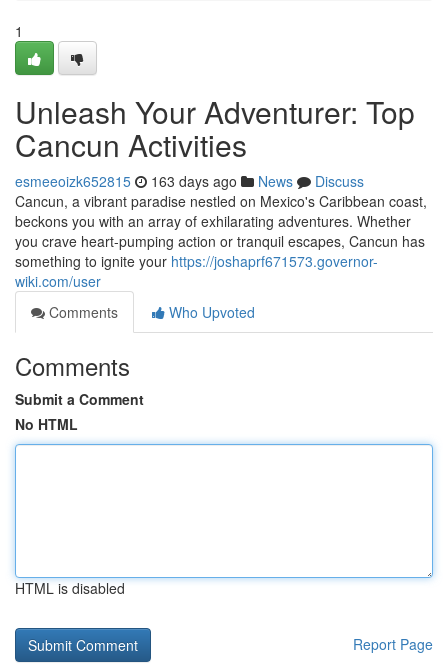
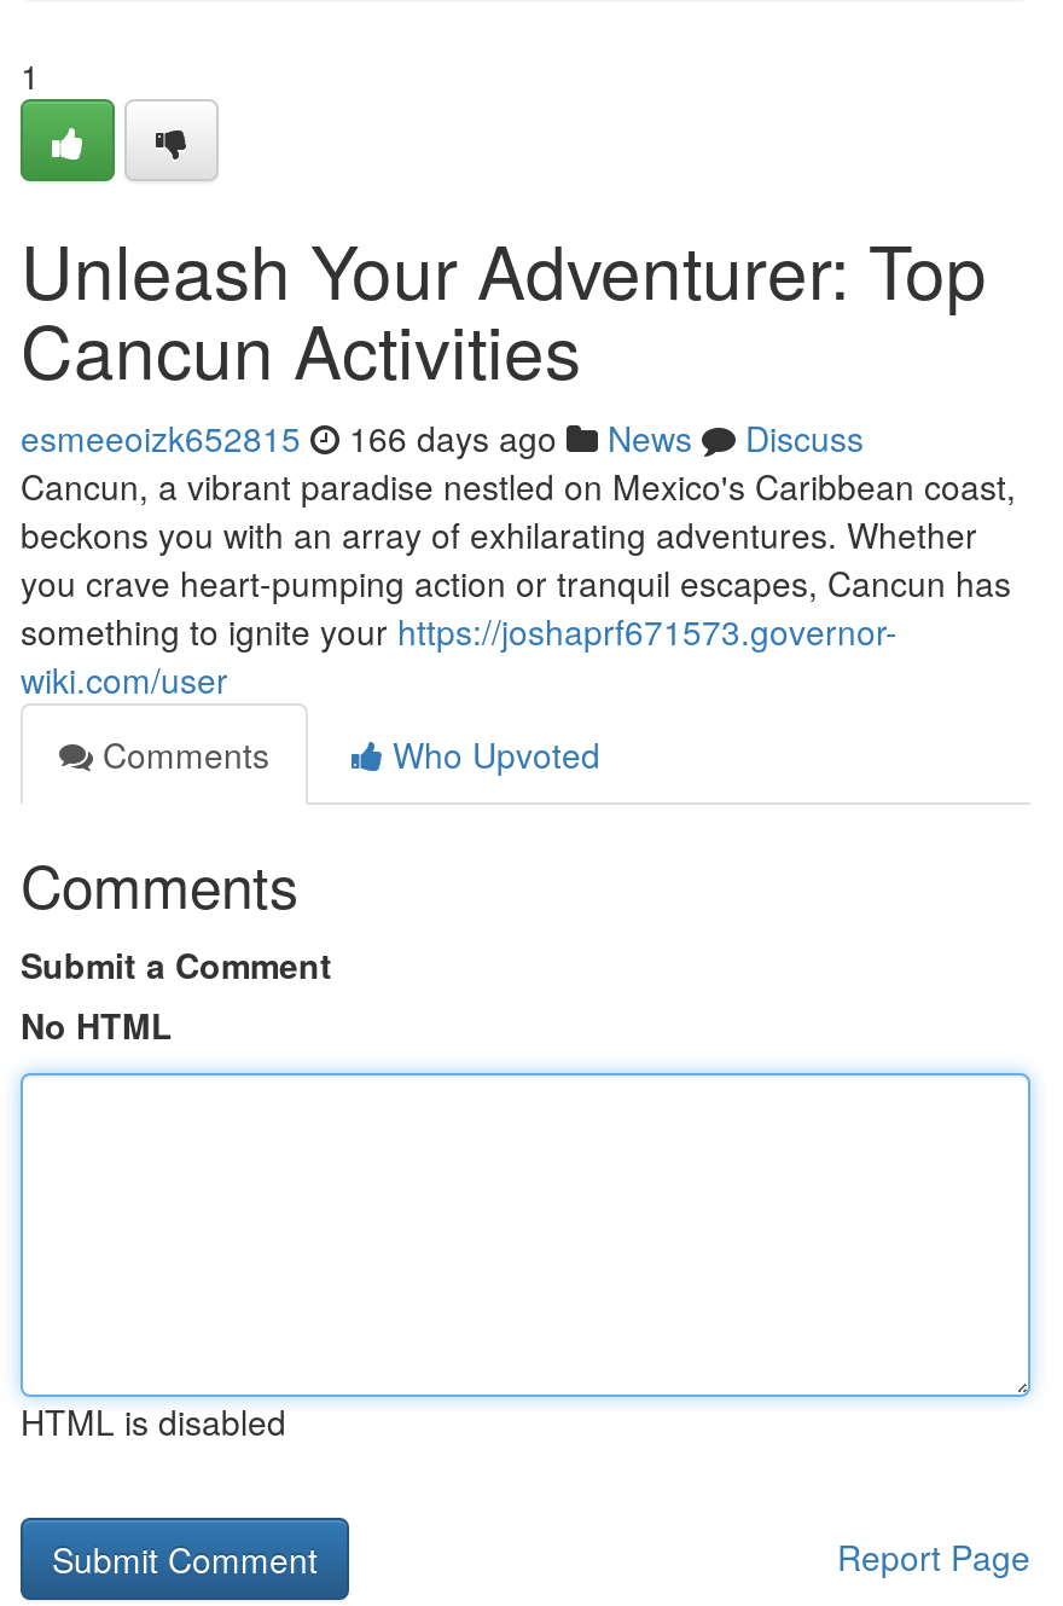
[15,171,364,191] esmeeoizk652815 163 days ago News Discuss -> [21,413,864,462] esmeeoizk652815 166 days ago News Discuss

